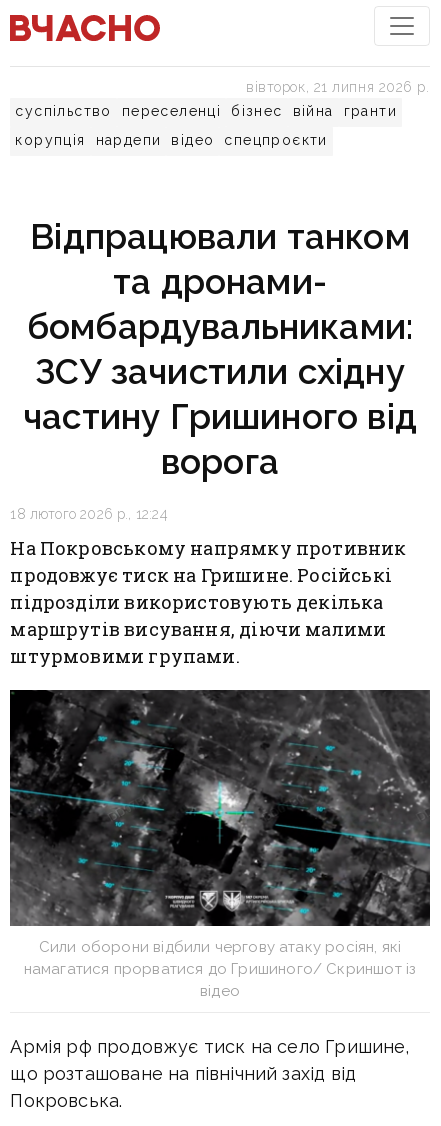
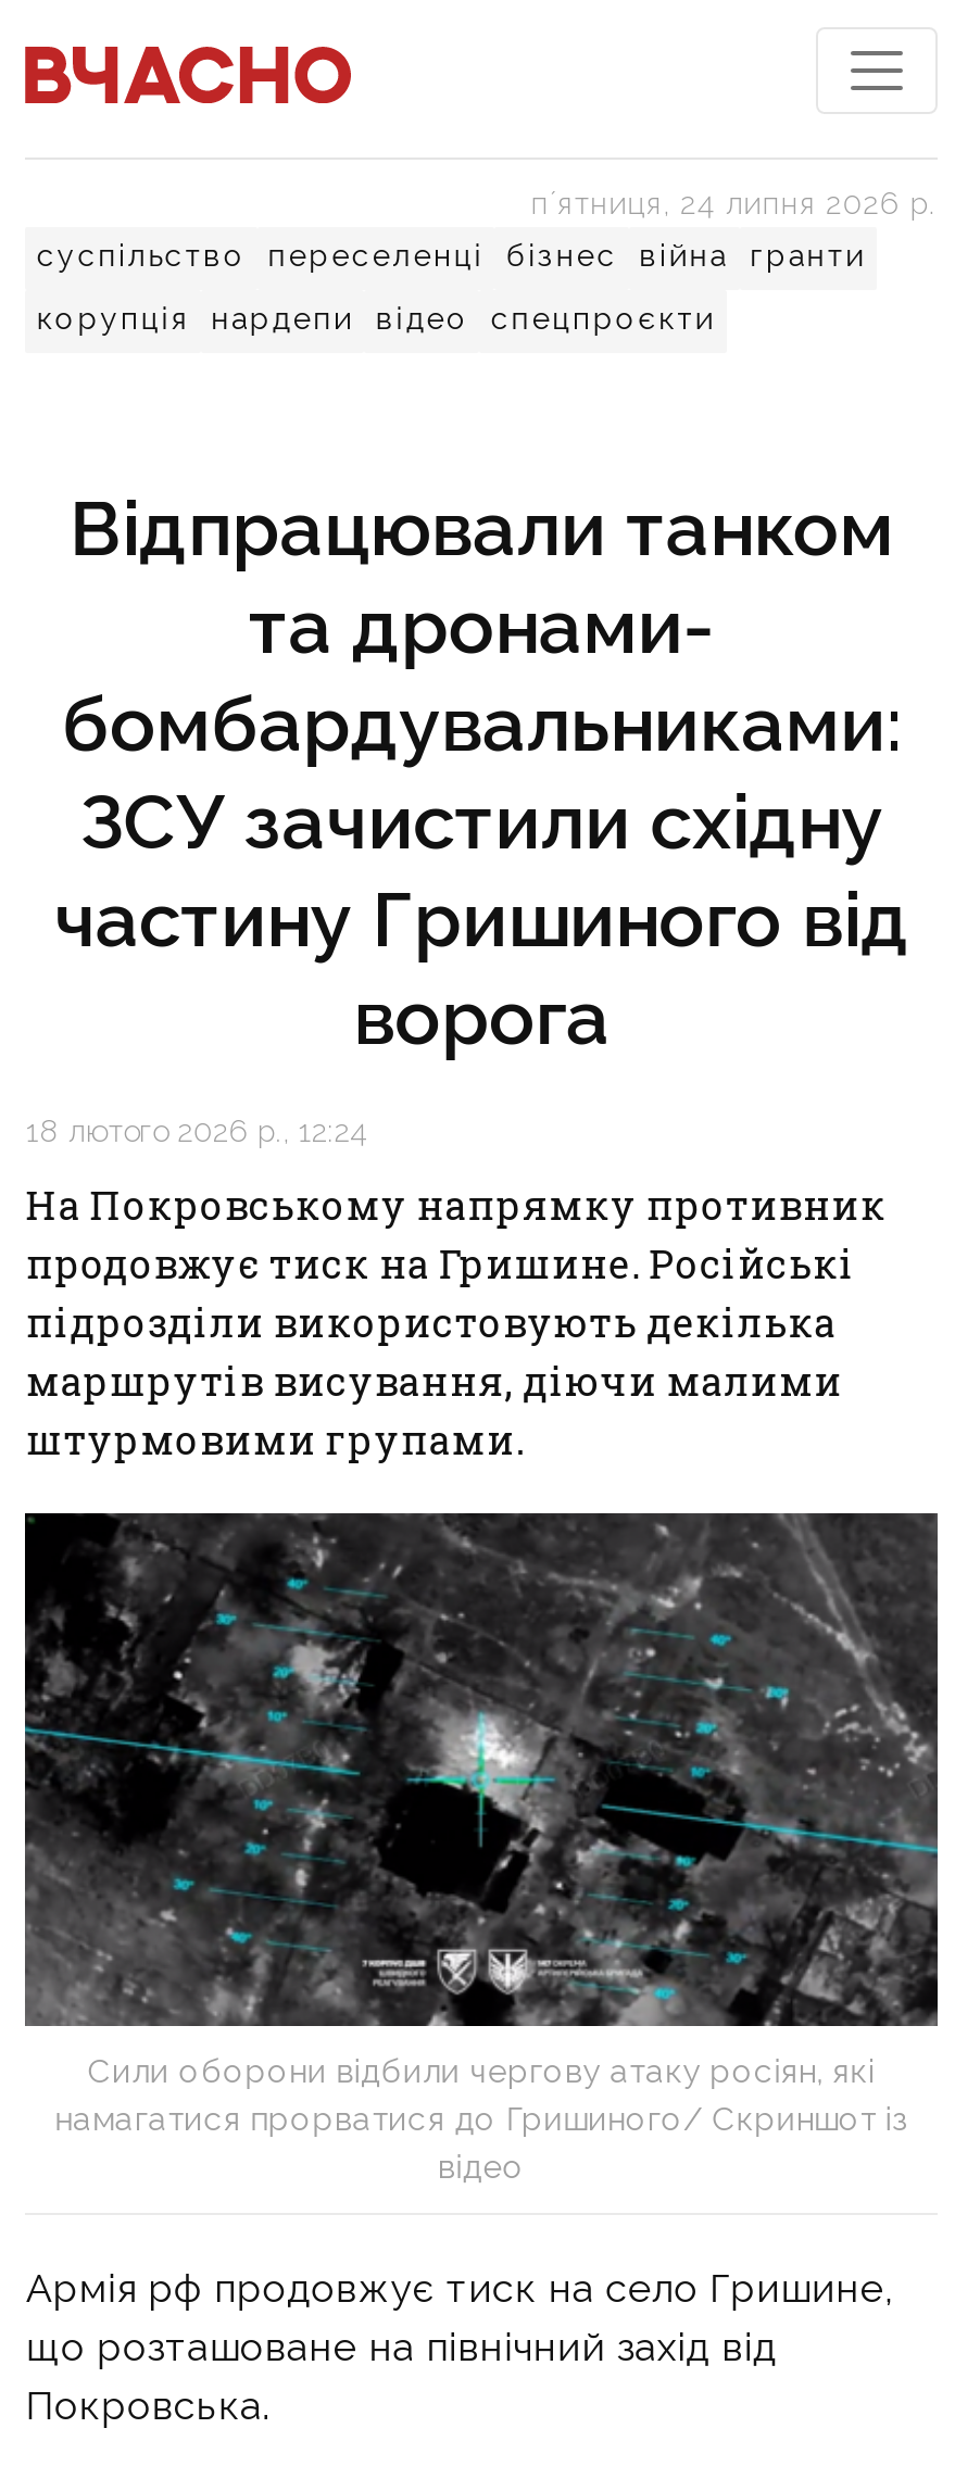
[246,79,430,95] вівторок, 21 липня 2026 р. -> [531,186,937,221] пʼятниця, 24 липня 2026 р.

